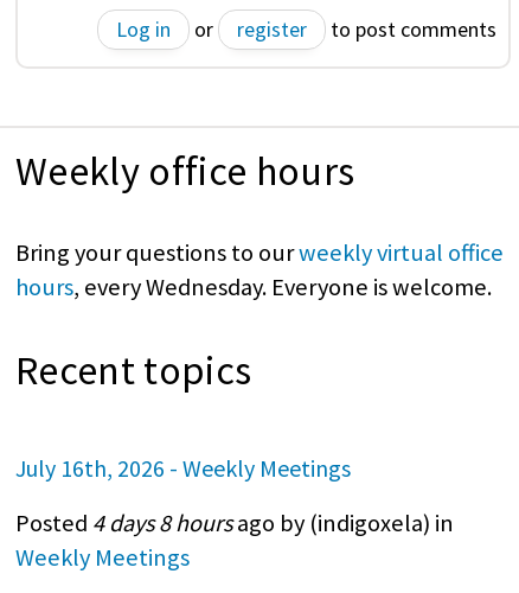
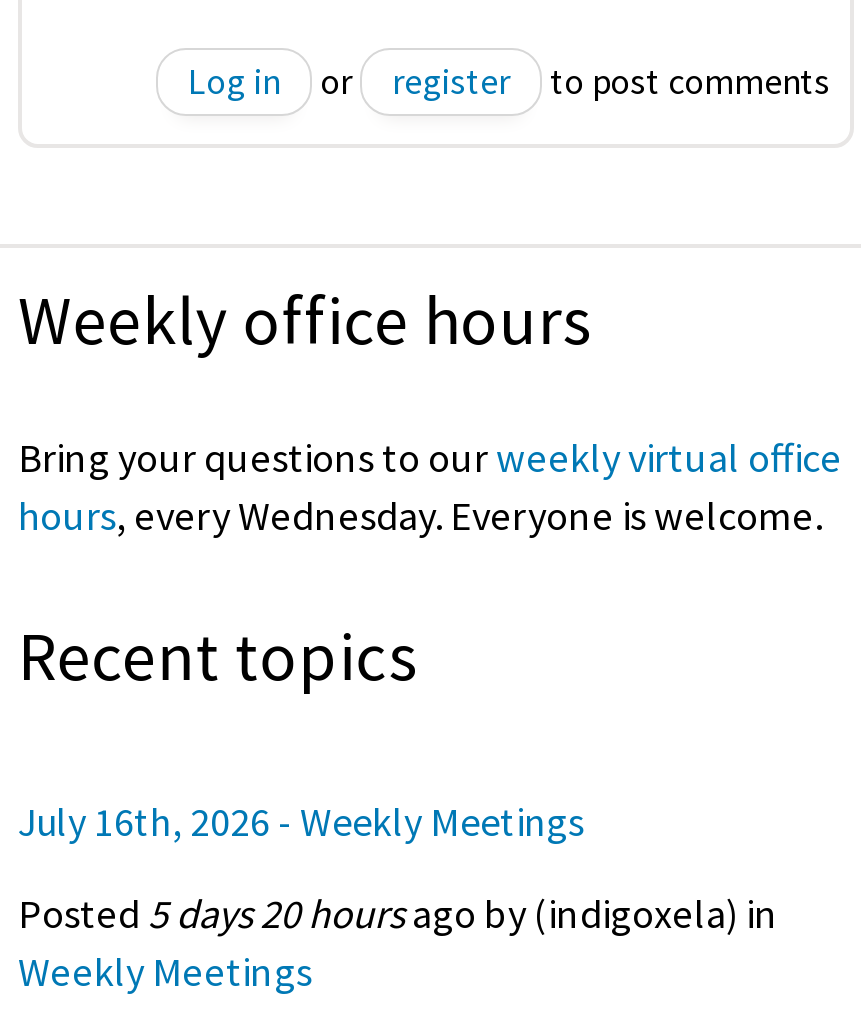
[15,508,454,538] Posted 4 days 8 hoursago by (indigoxela) in -> [18,888,778,940] Posted 5 days 20 hoursago by (indigoxela) in

